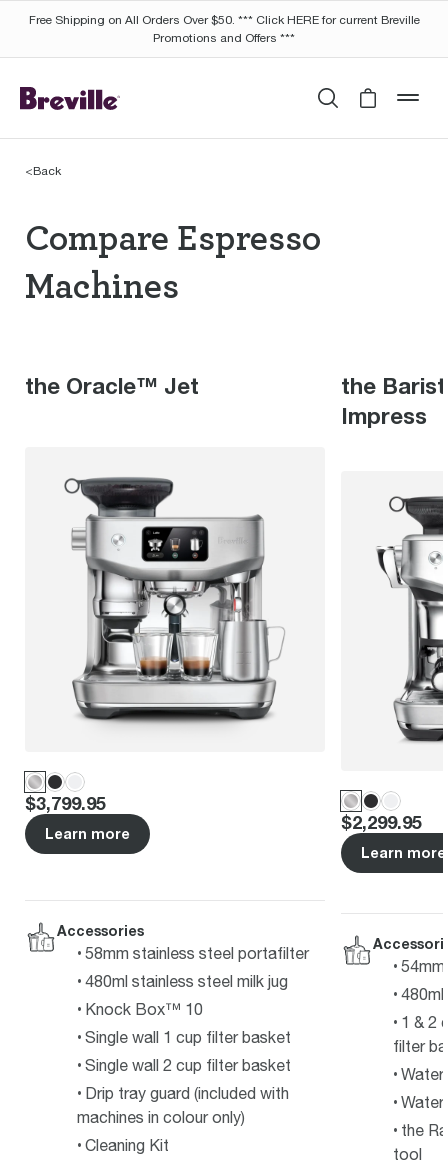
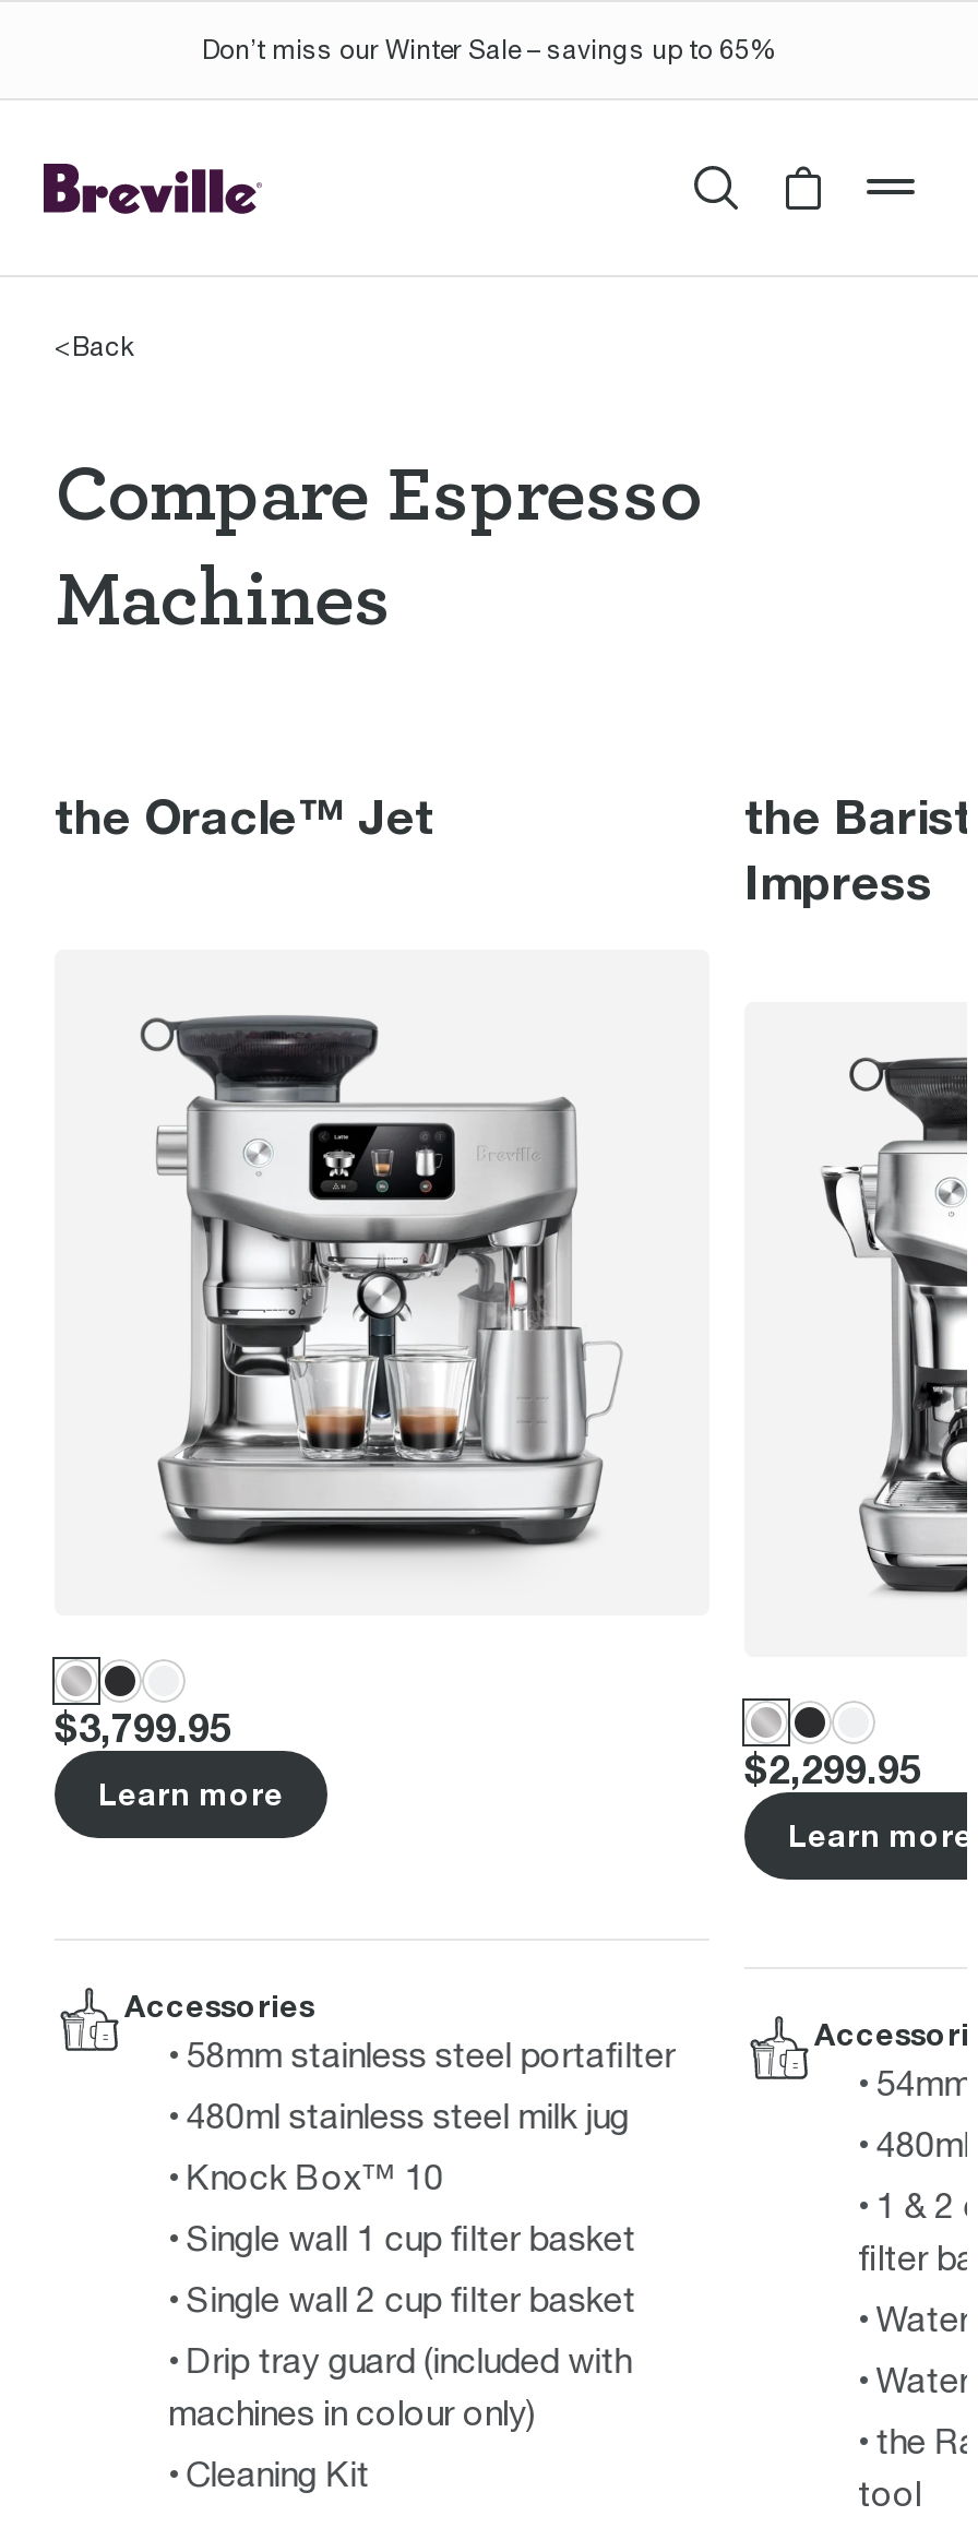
[28,13,419,45] Free Shipping on All Orders Over $50. *** Click HERE for current Breville | Promotions and Offers *** -> [202,35,776,65] Don’t miss our Winter Sale – savings up to 65%

